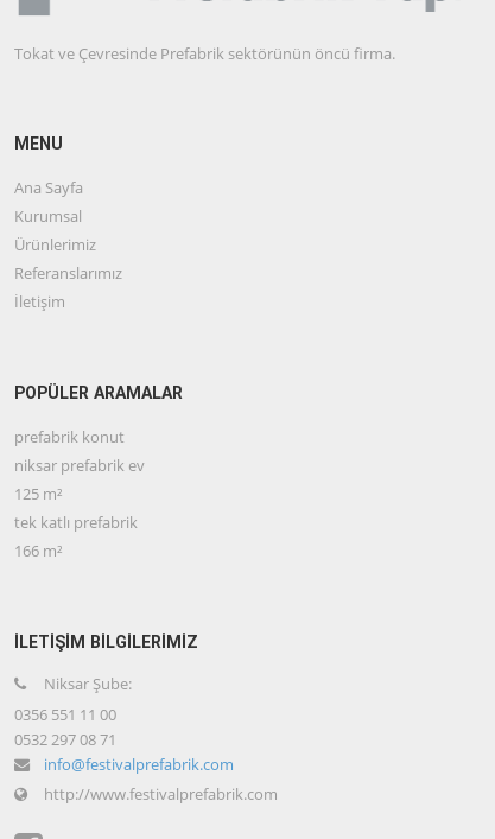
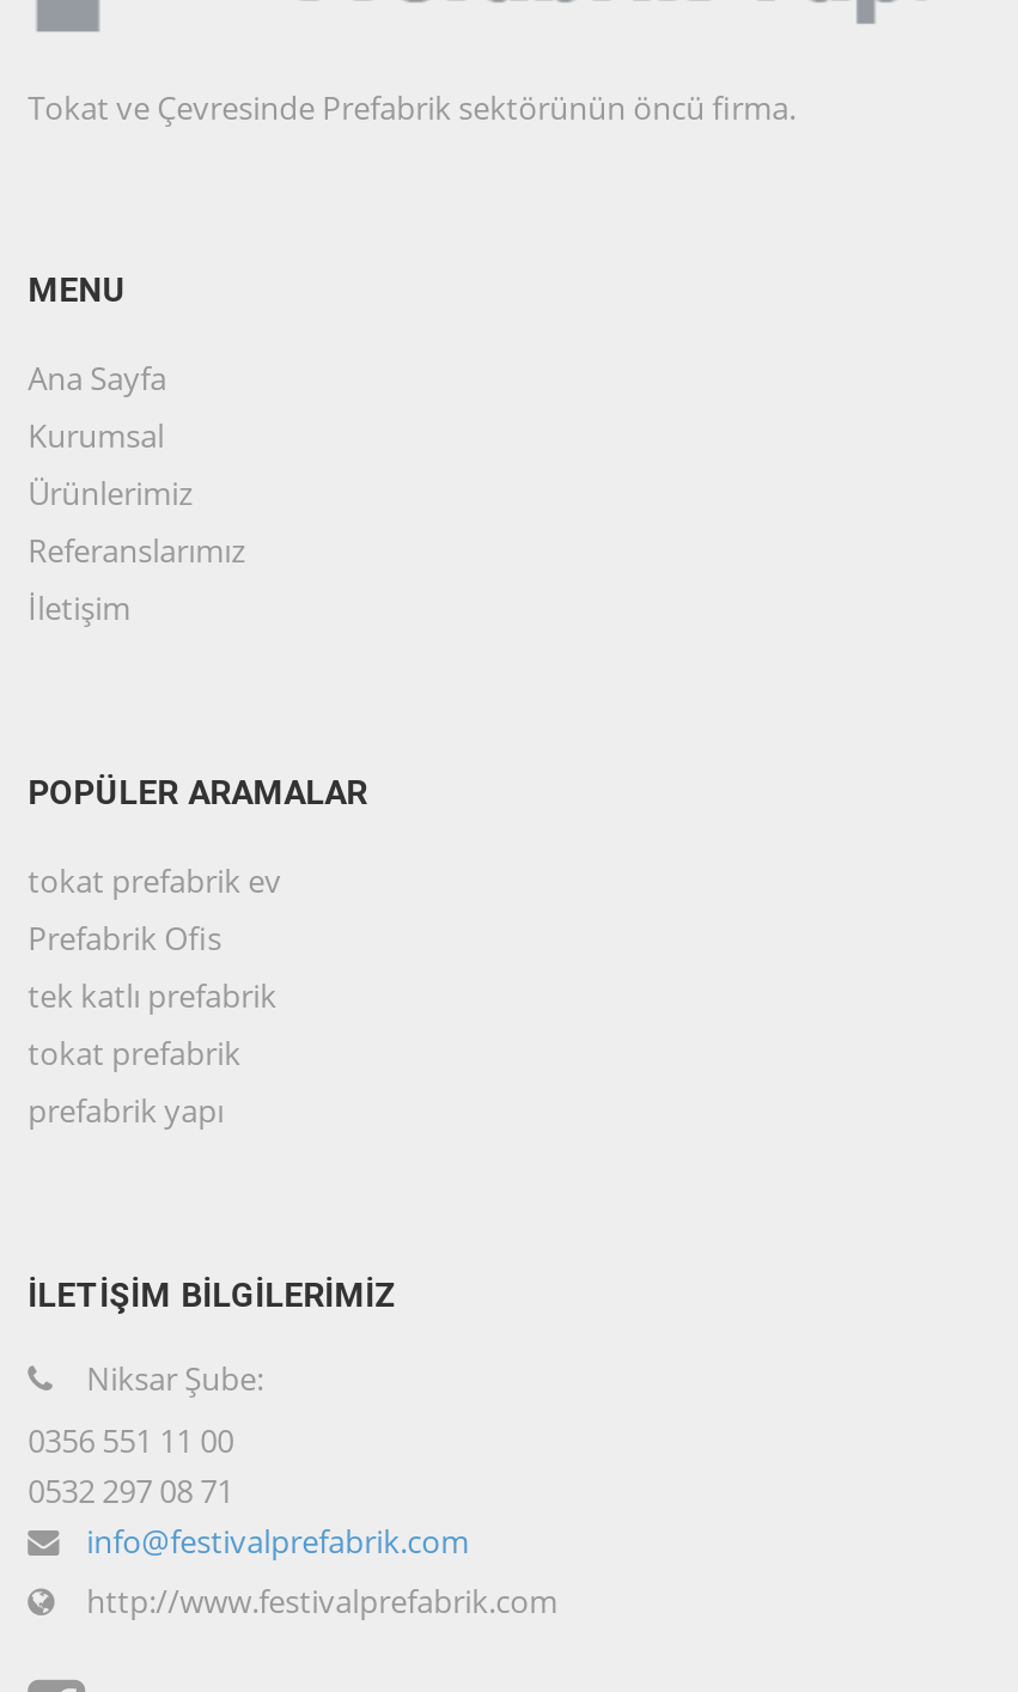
[14,426,145,504] prefabrik konut | niksar prefabrik ev | 125 m² -> [28,859,281,960] tokat prefabrik ev | Prefabrik Ofis
moved [14,512,138,533] -> [28,974,277,1017]: tek katlı prefabrik
[14,540,63,561] 166 m² -> [28,1032,241,1132] tokat prefabrik | prefabrik yapı

